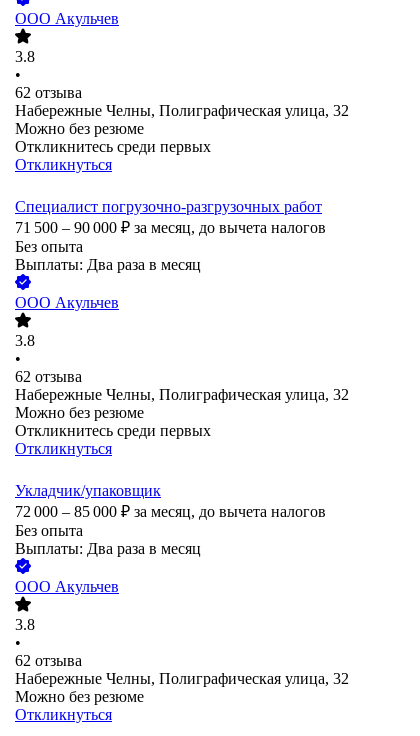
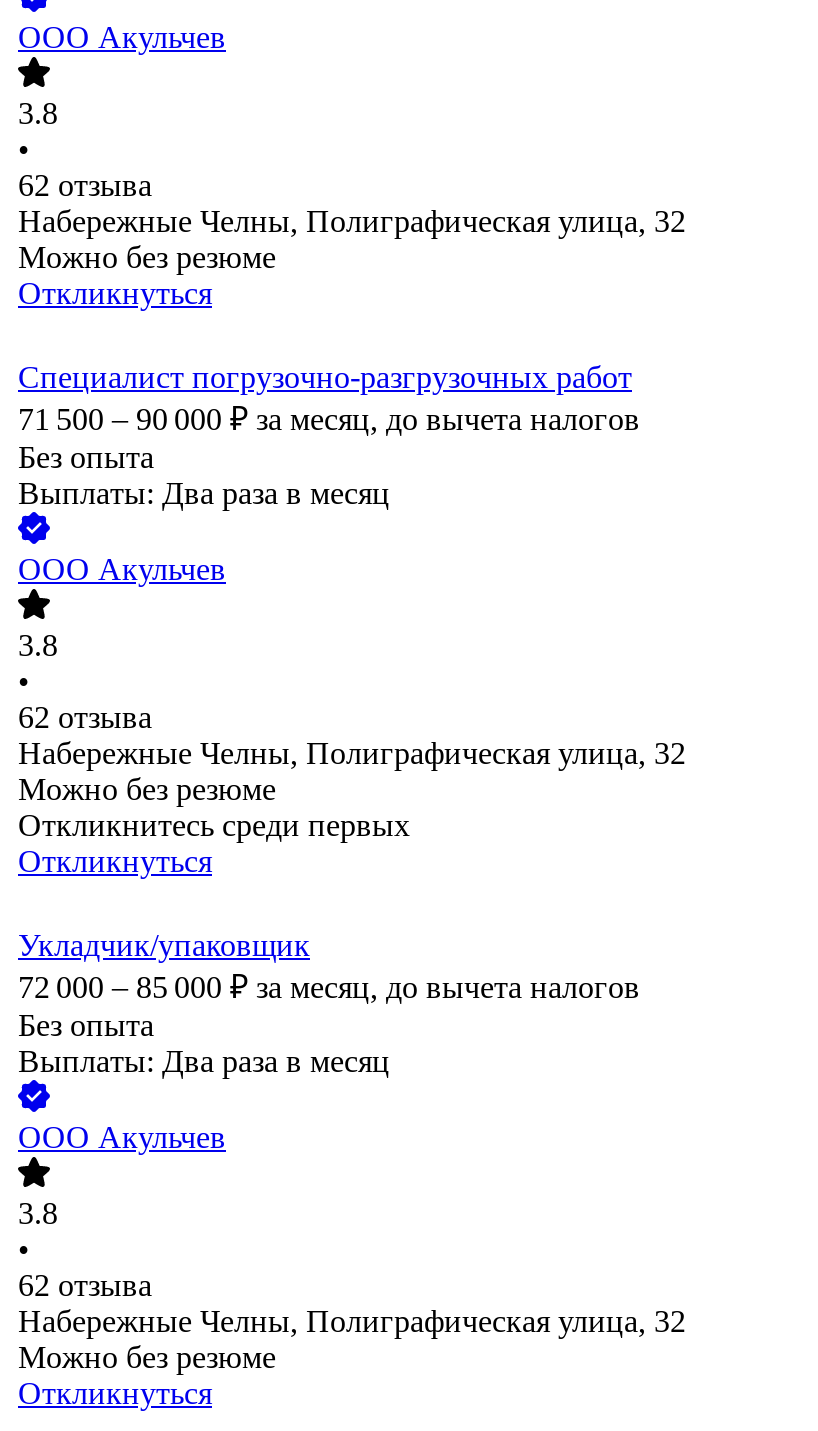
[15,138,211,155] Откликнитесь среди первых -> none

